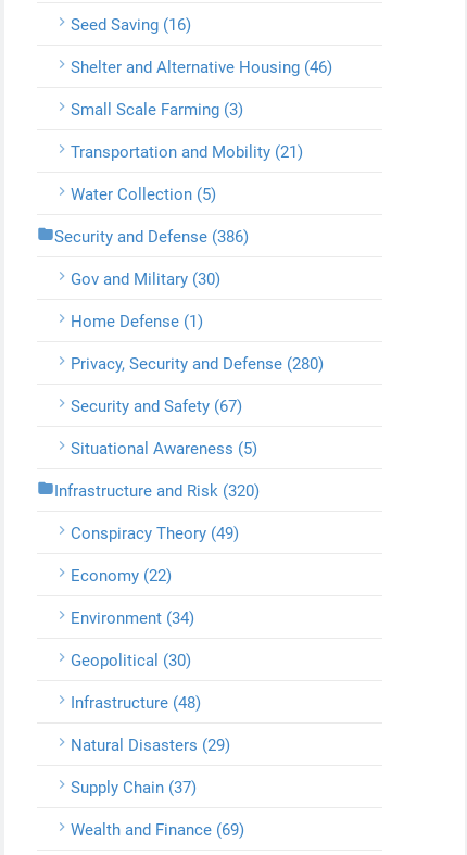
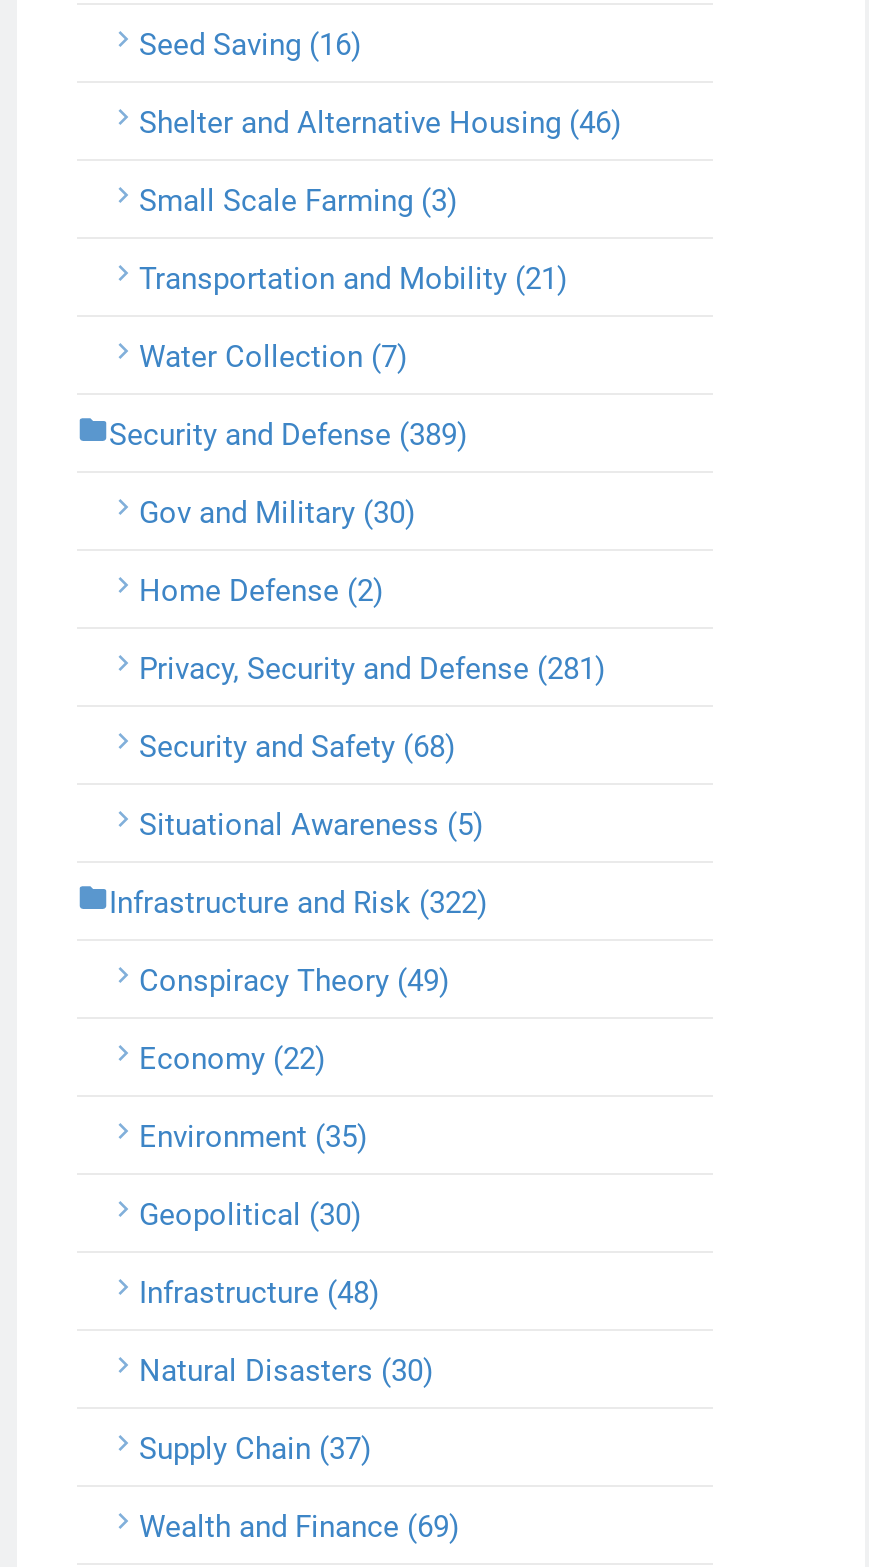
[71,184,216,204] Water Collection (5) -> [139,338,407,374] Water Collection (7)
[54,227,249,246] Security and Defense (386) -> [109,416,467,452] Security and Defense (389)
[71,311,203,331] Home Defense (1) -> [139,572,383,608] Home Defense (2)
[71,354,324,373] Privacy, Security and Defense (280) -> [139,650,605,686] Privacy, Security and Defense (281)
[71,396,242,416] Security and Safety (67) -> [139,728,455,764] Security and Safety (68)
[54,481,260,501] Infrastructure and Risk (320) -> [109,884,487,920] Infrastructure and Risk (322)
[71,608,194,628] Environment (34) -> [139,1118,367,1154] Environment (35)
[71,735,230,755] Natural Disasters (29) -> [139,1352,433,1388] Natural Disasters (30)

